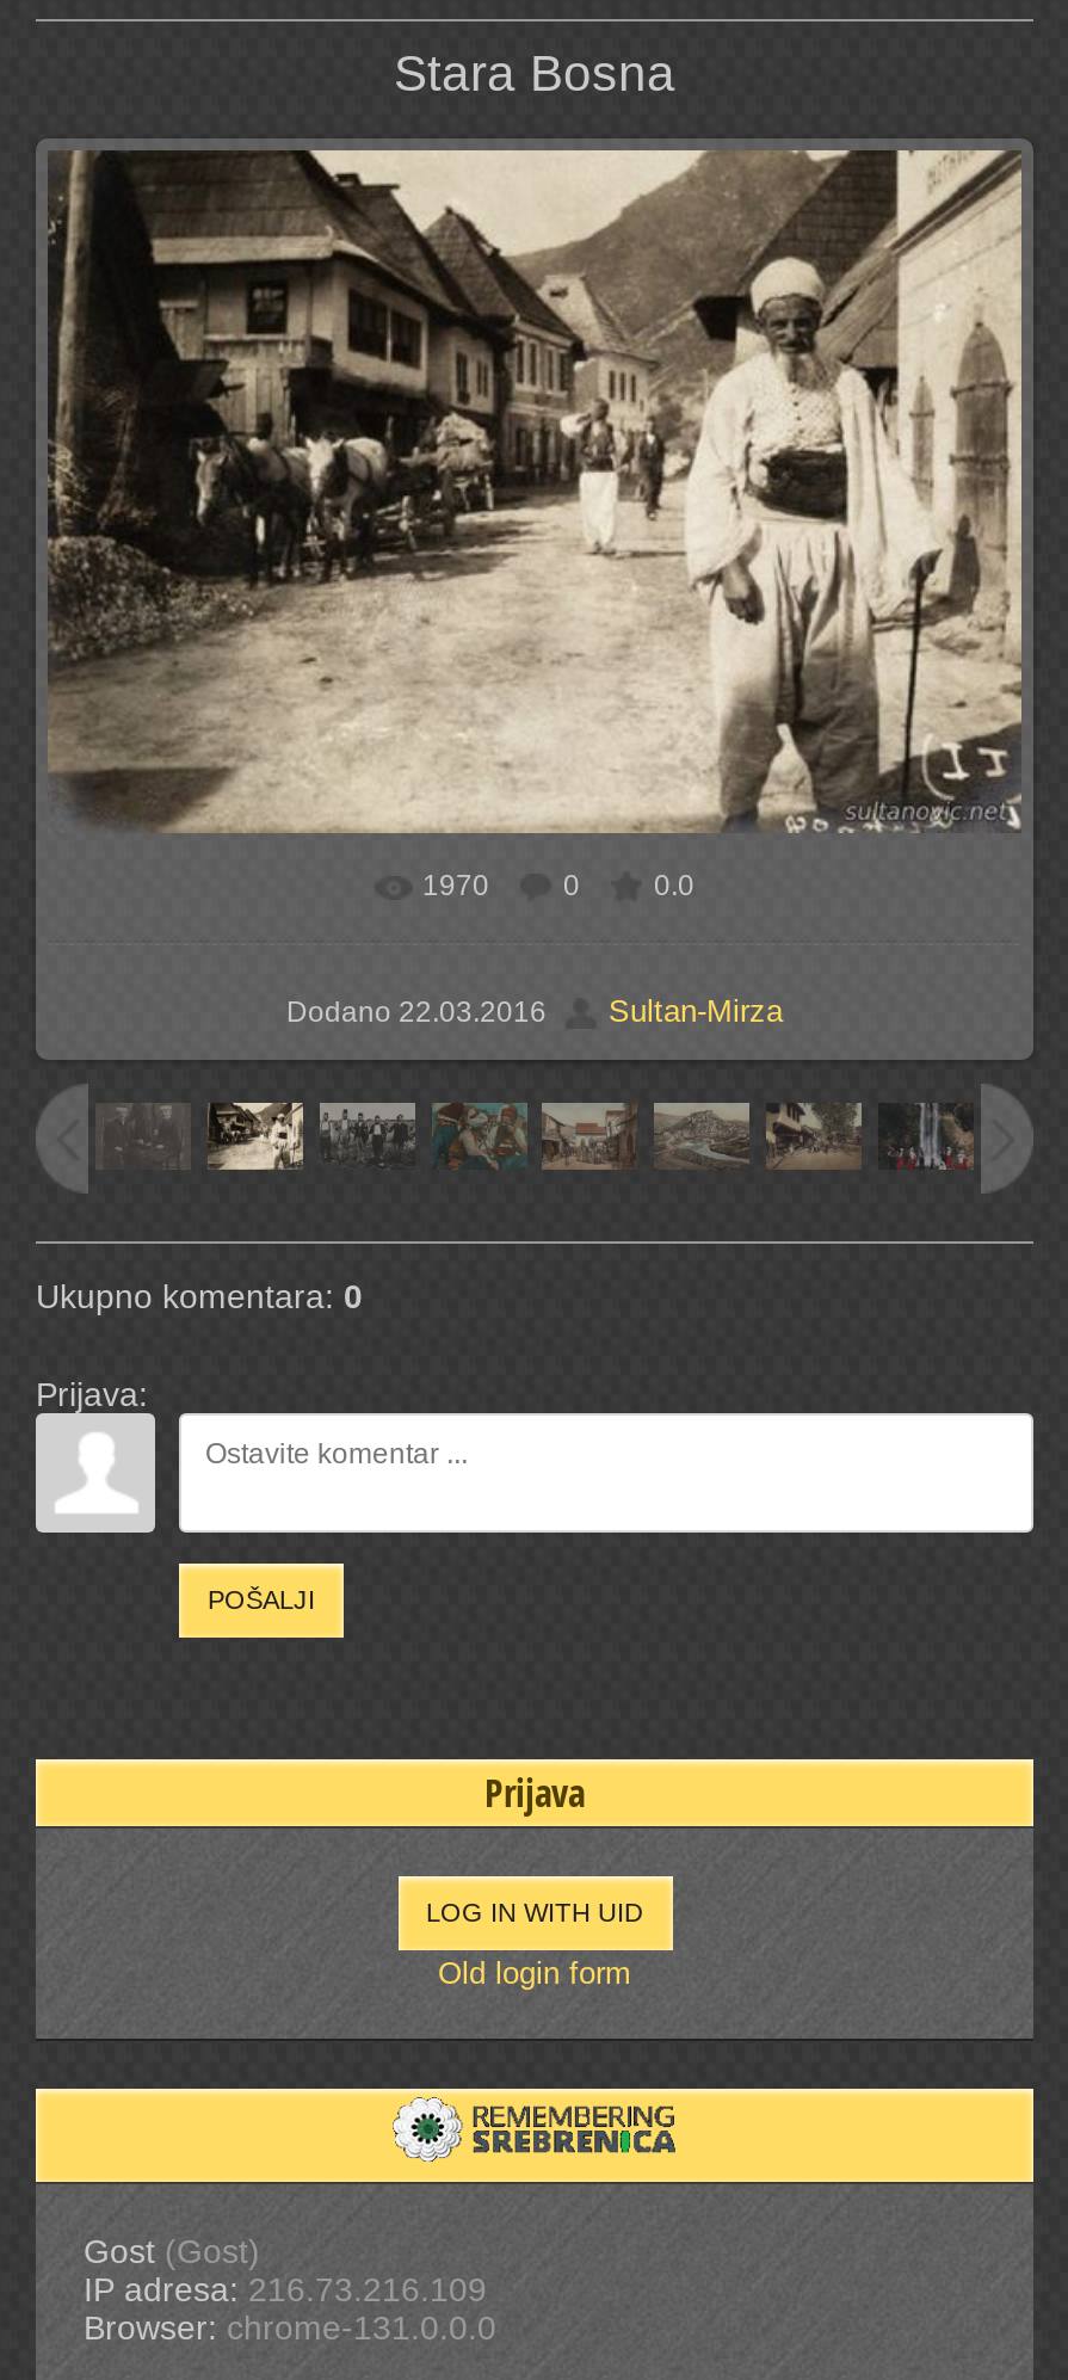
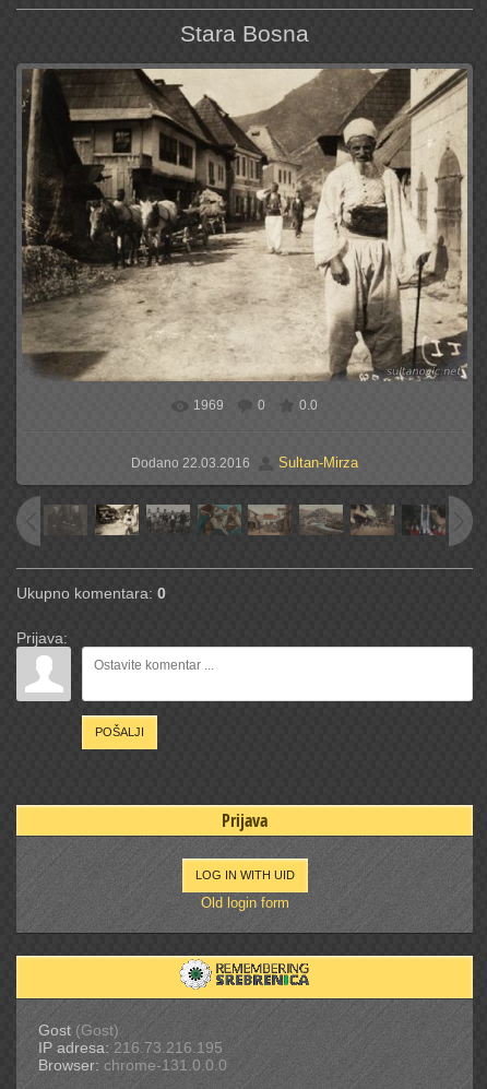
[422,868,489,901] 1970 -> [193,397,224,412] 1969
[84,2269,487,2307] IP adresa: 216.73.216.109 -> [38,1038,223,1056] IP adresa: 216.73.216.195

